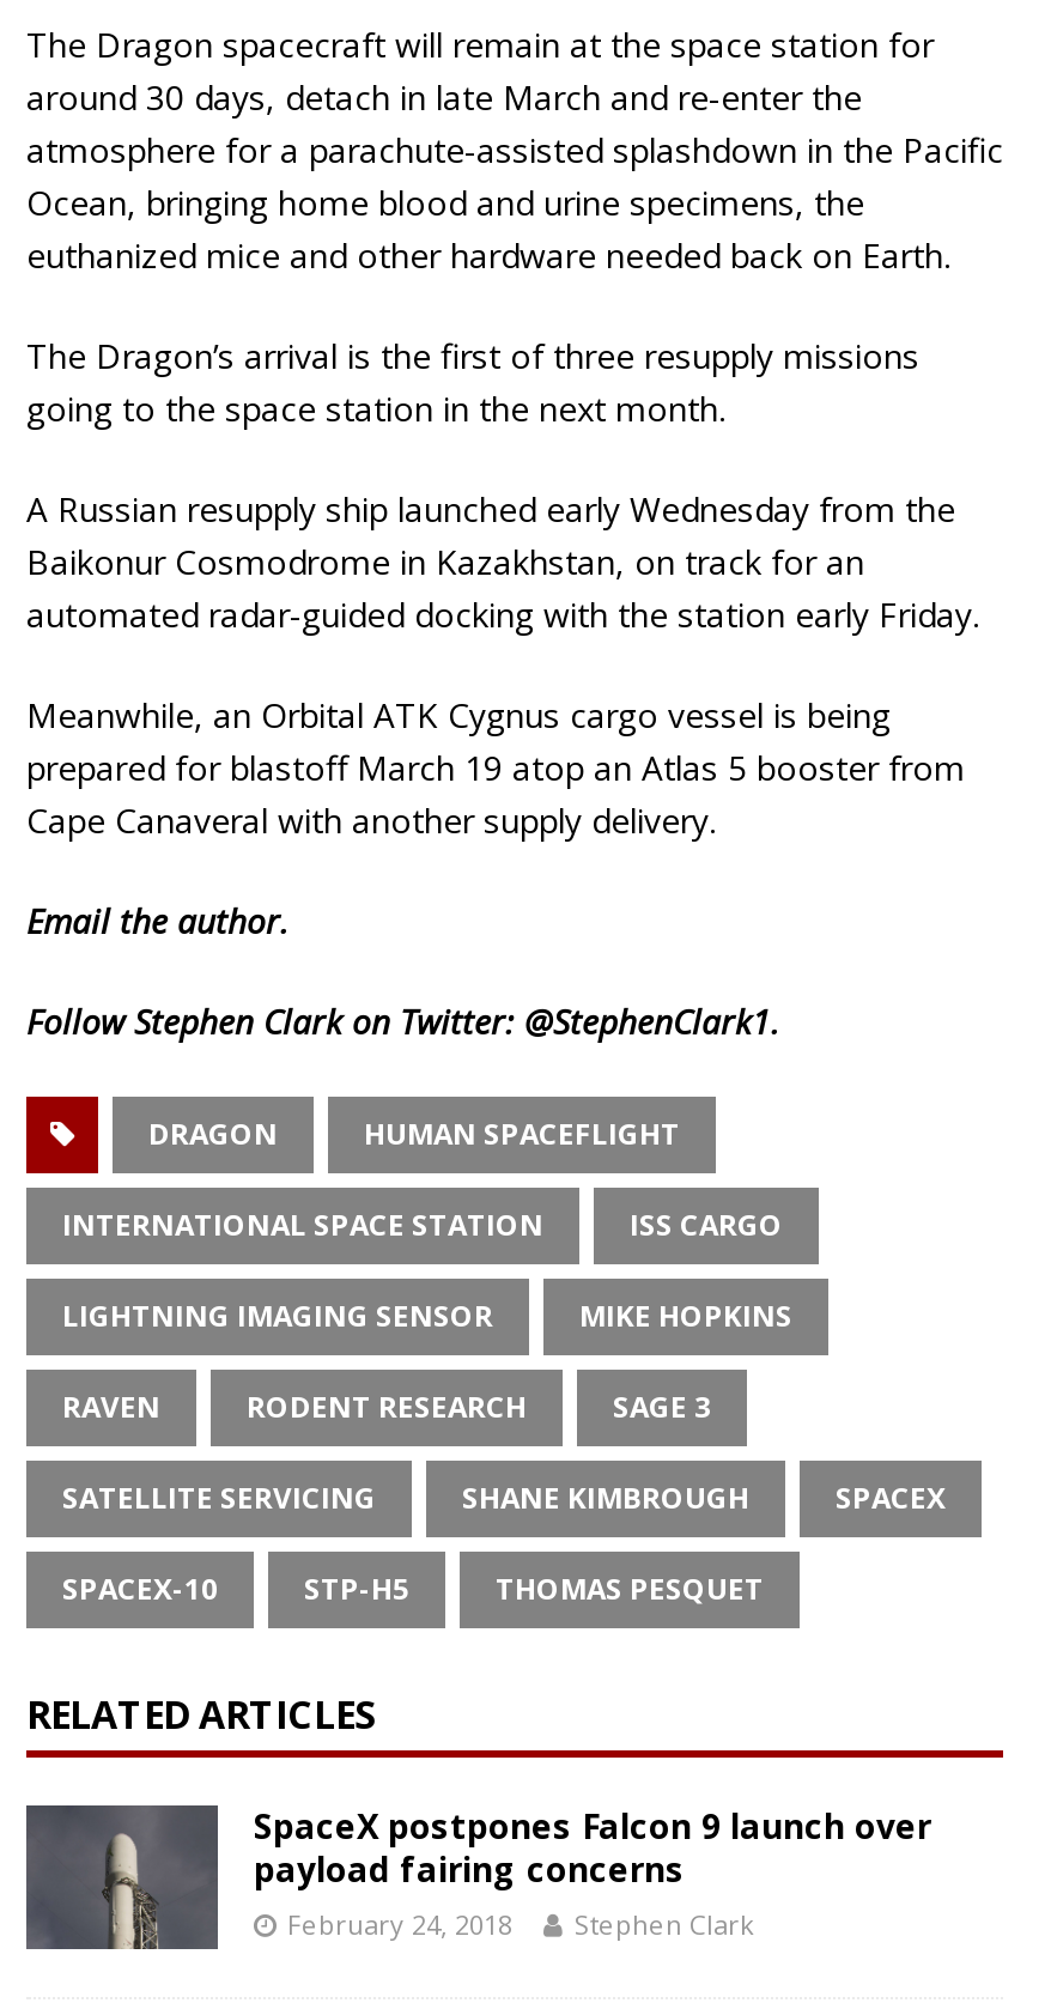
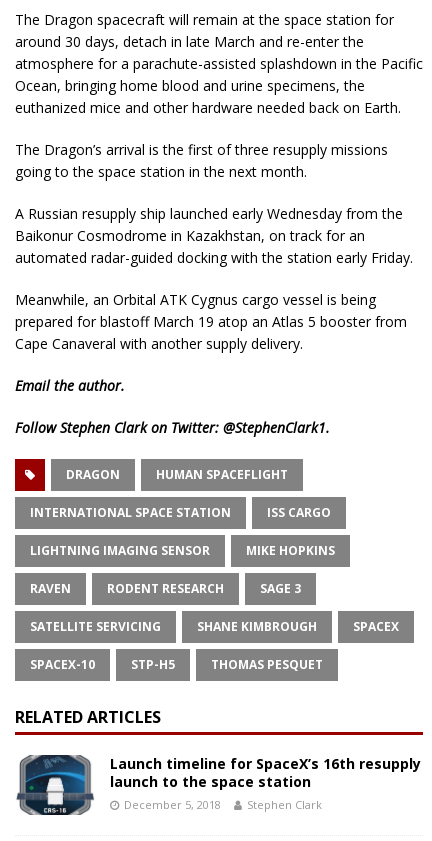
[24,1803,931,1952] [image] | SpaceX postpones Falcon 9 launch over | payload fairing concerns | February 24, 2018 -> [15,754,421,816] [image] | Launch timeline for SpaceX’s 16th resupply | launch to the space station | December 5, 2018

